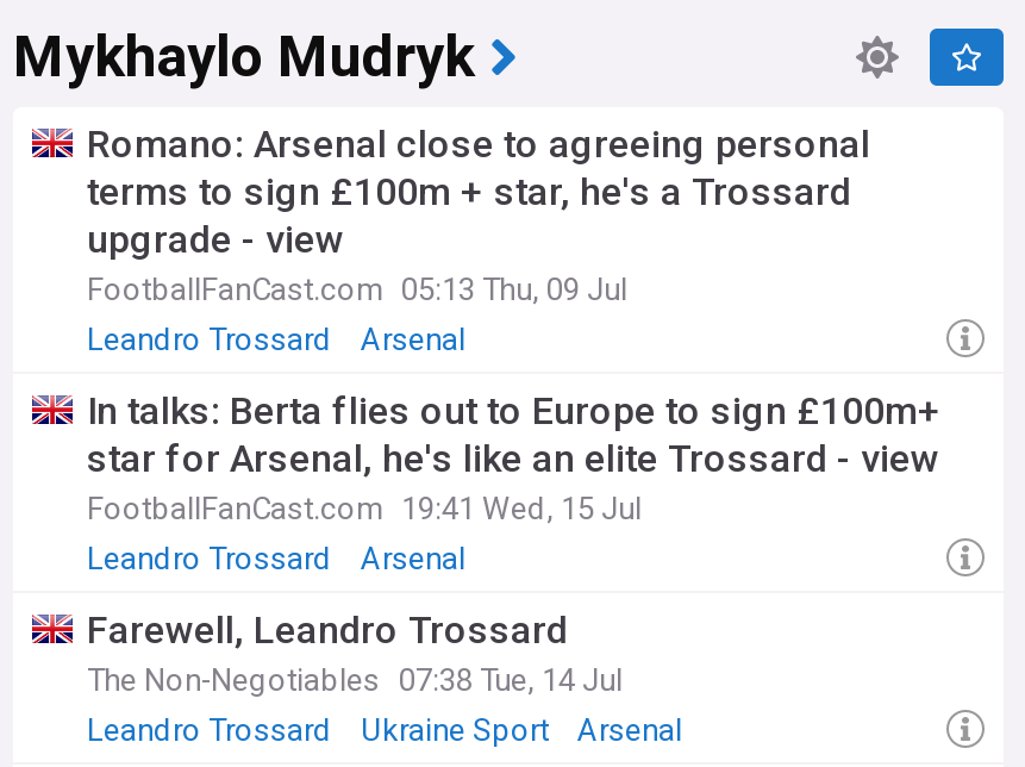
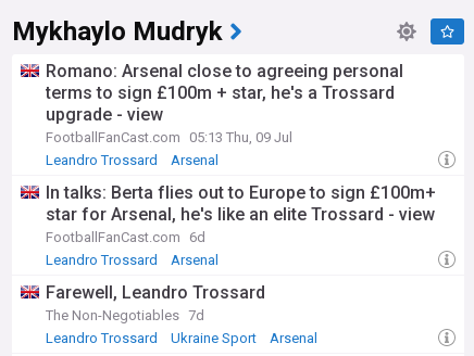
[87,491,642,526] FootballFanCast.com 19:41 Wed, 15 Jul -> [46,229,205,245] FootballFanCast.com 6d
[87,662,623,698] The Non-Negotiables 07:38 Tue, 14 Jul -> [46,307,204,323] The Non-Negotiables 7d

